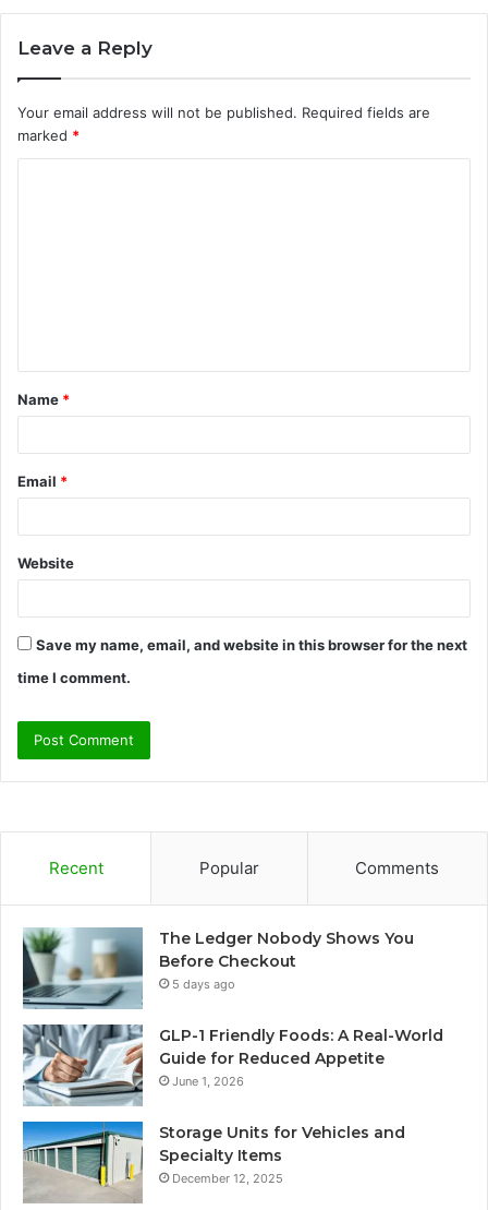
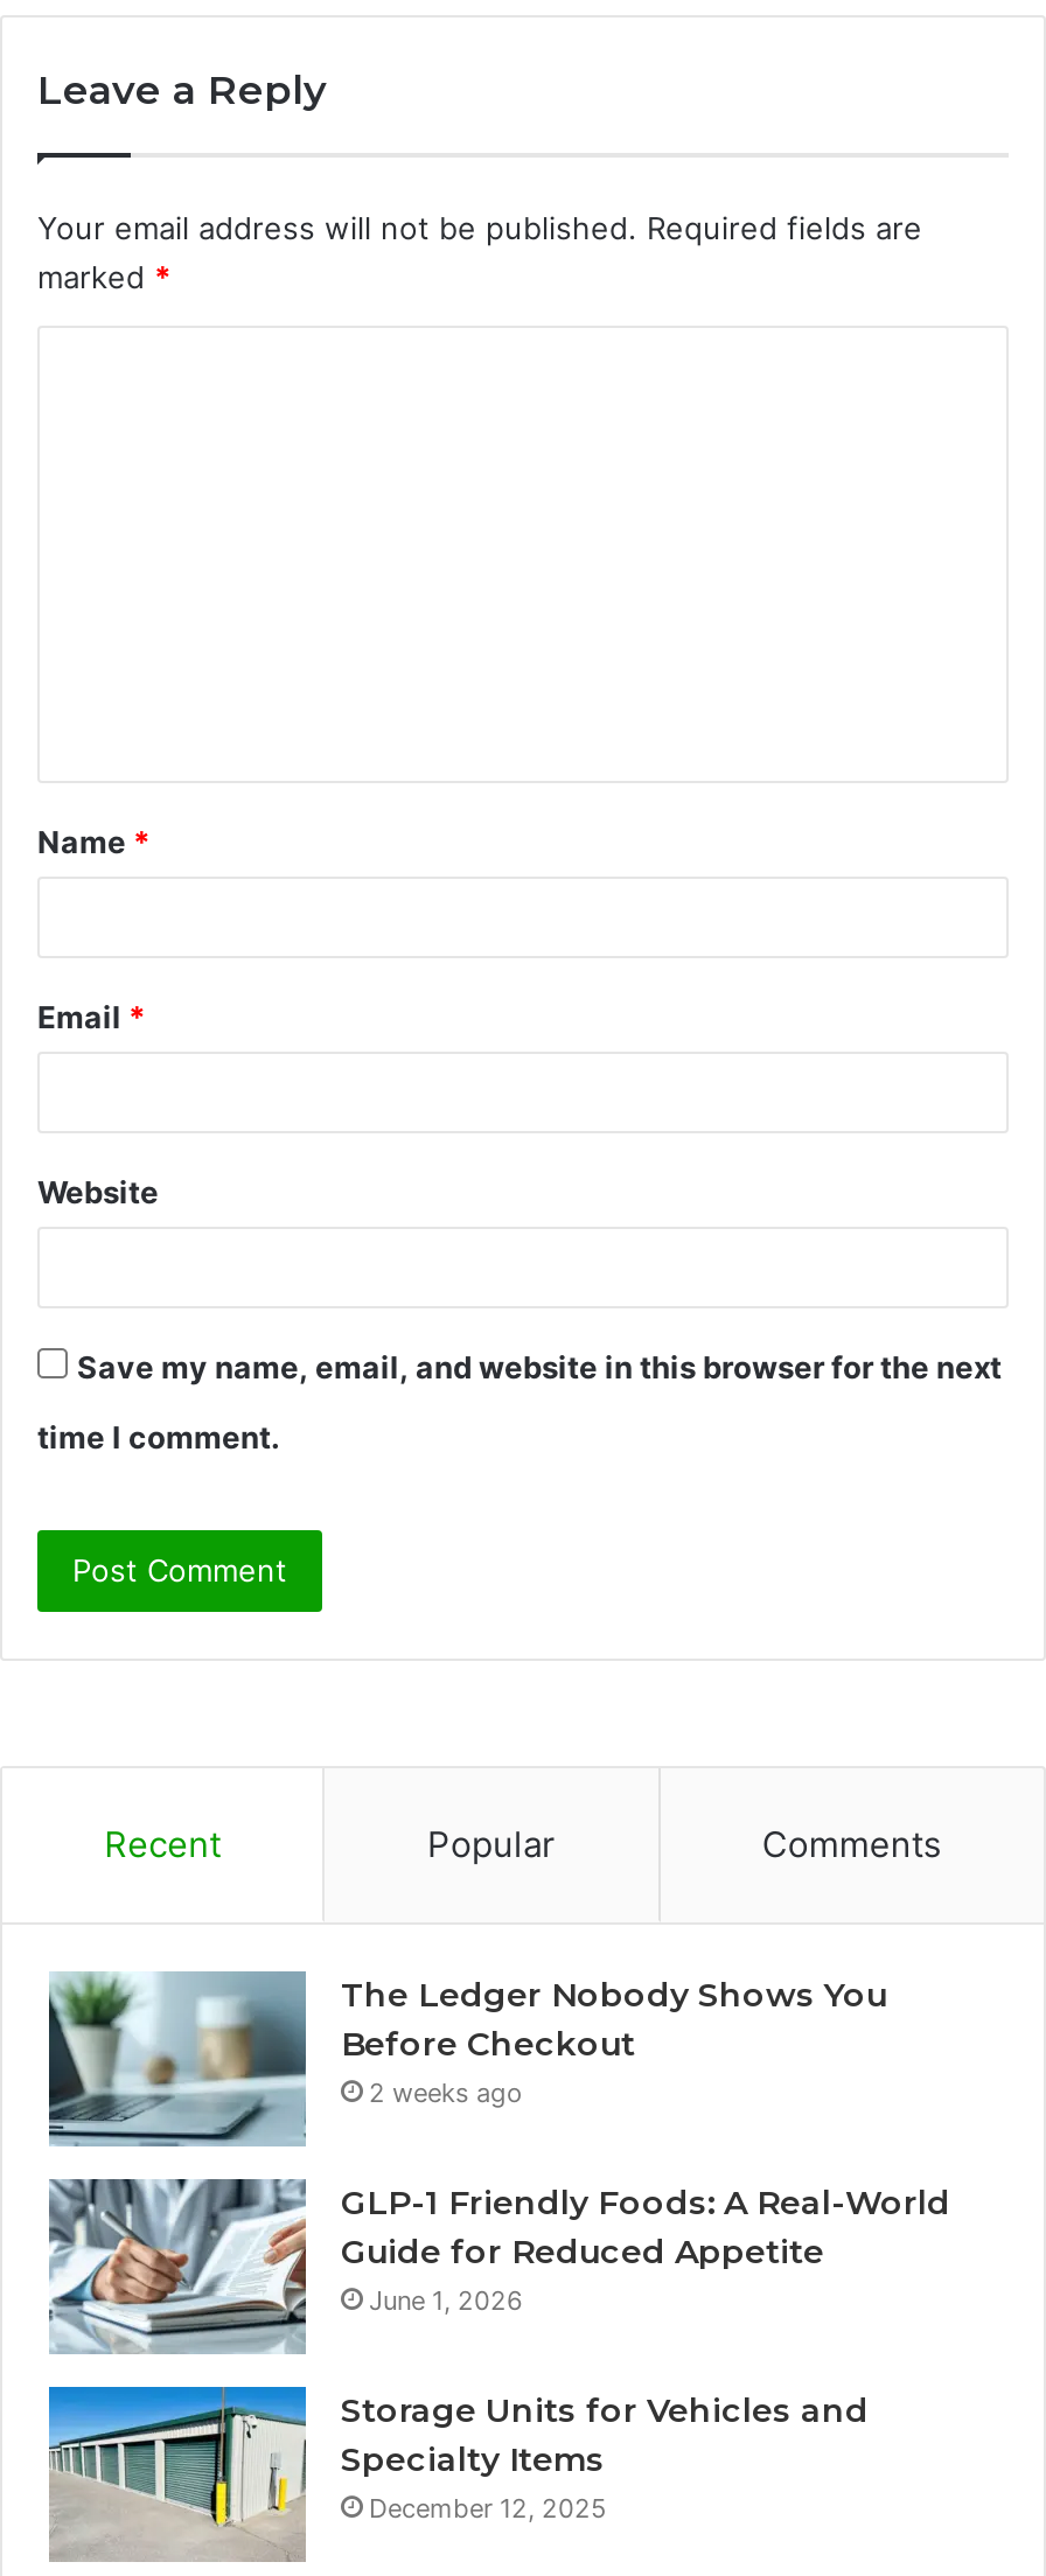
[172,977,235,992] 5 days ago -> [369,2076,523,2108] 2 weeks ago

